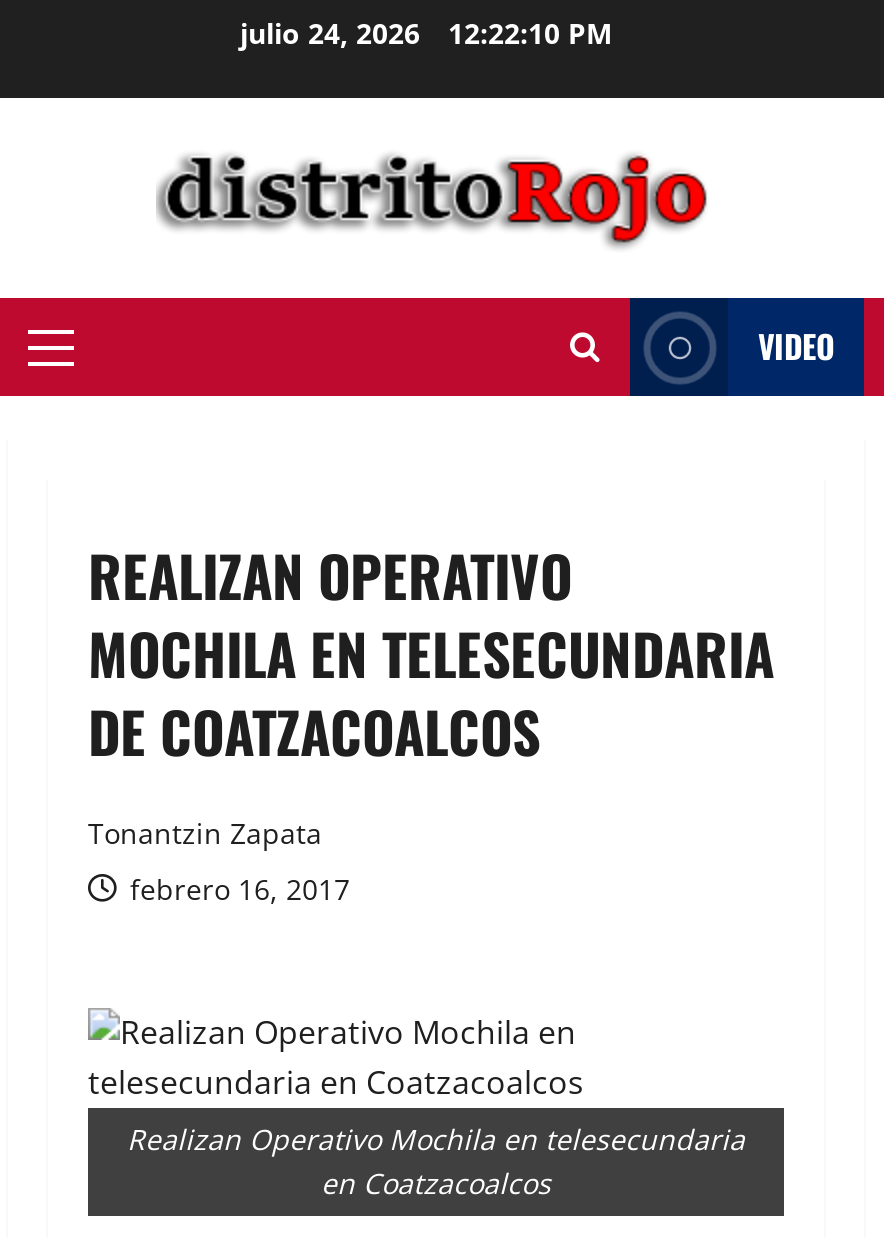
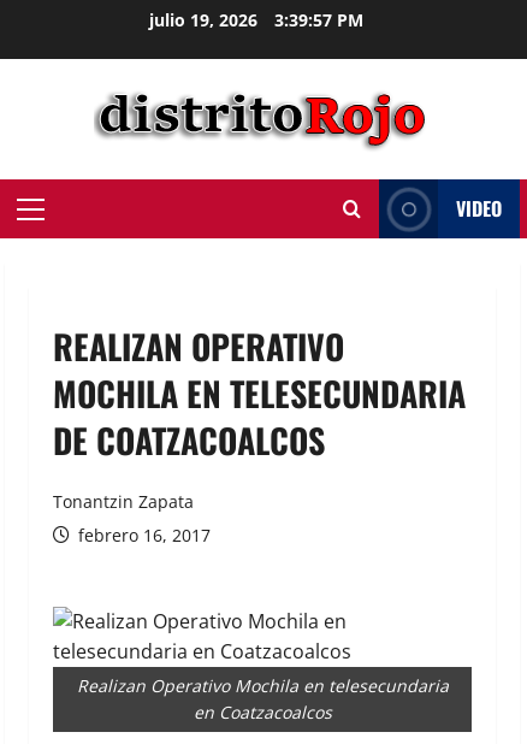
[240,14,612,52] julio 24, 2026 12:22:10 PM -> [149,8,363,31] julio 19, 2026 3:39:57 PM

